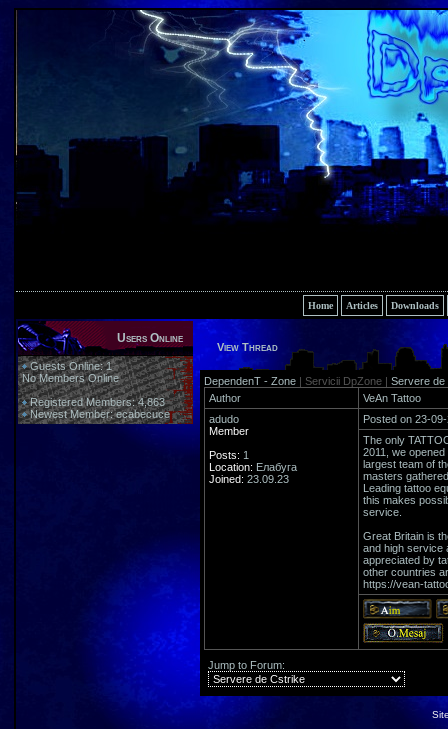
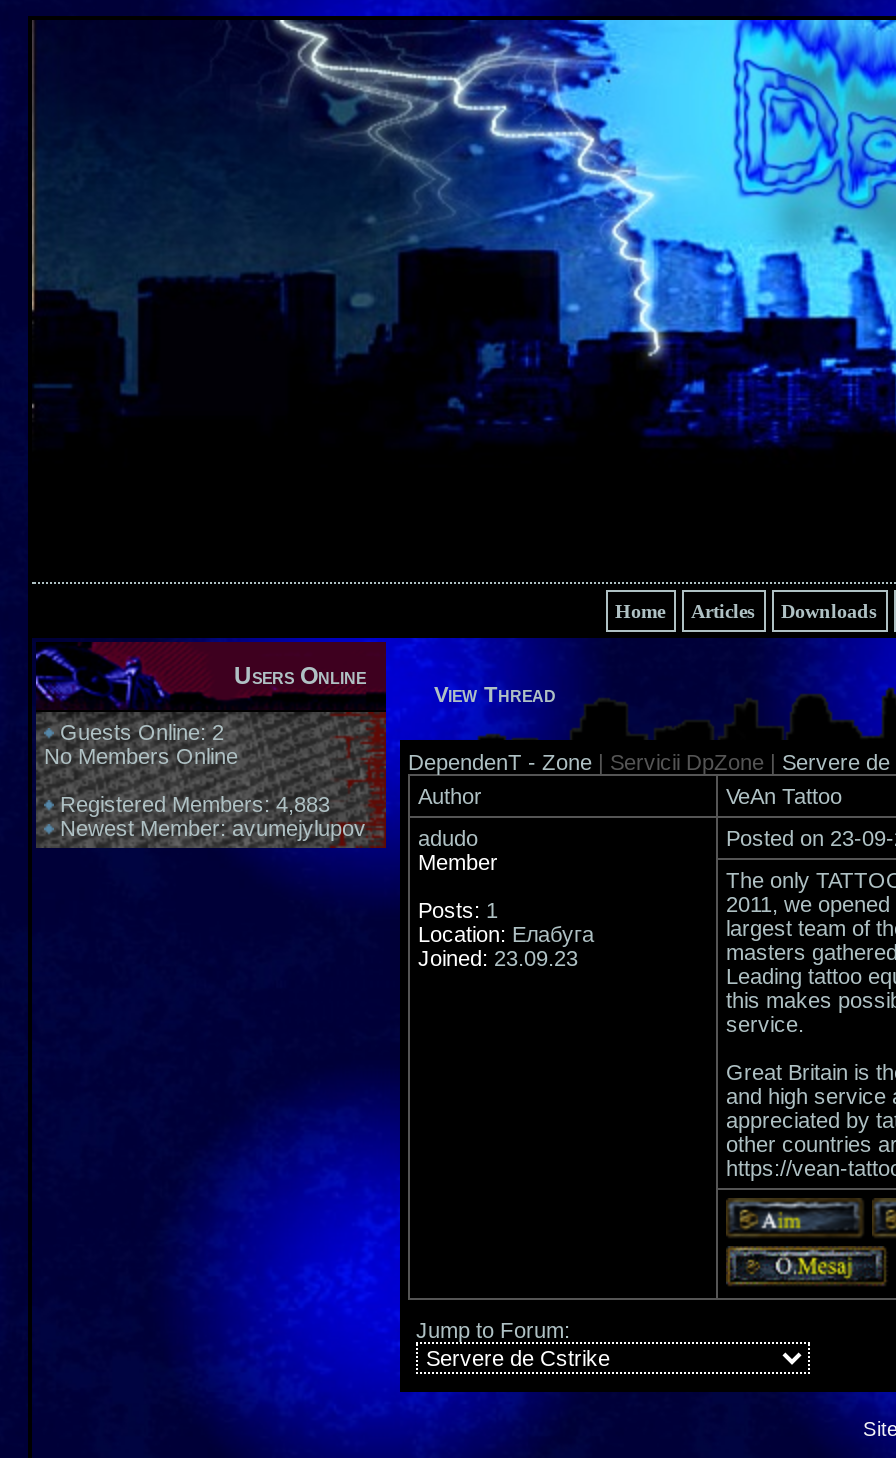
[27,360,112,372] Guests Online: 1 -> [54,720,224,744] Guests Online: 2
[27,396,165,408] Registered Members: 4,863 -> [54,792,330,816] Registered Members: 4,883
[27,408,170,420] Newest Member: ecabecuce -> [54,816,366,840] Newest Member: avumejylupov

